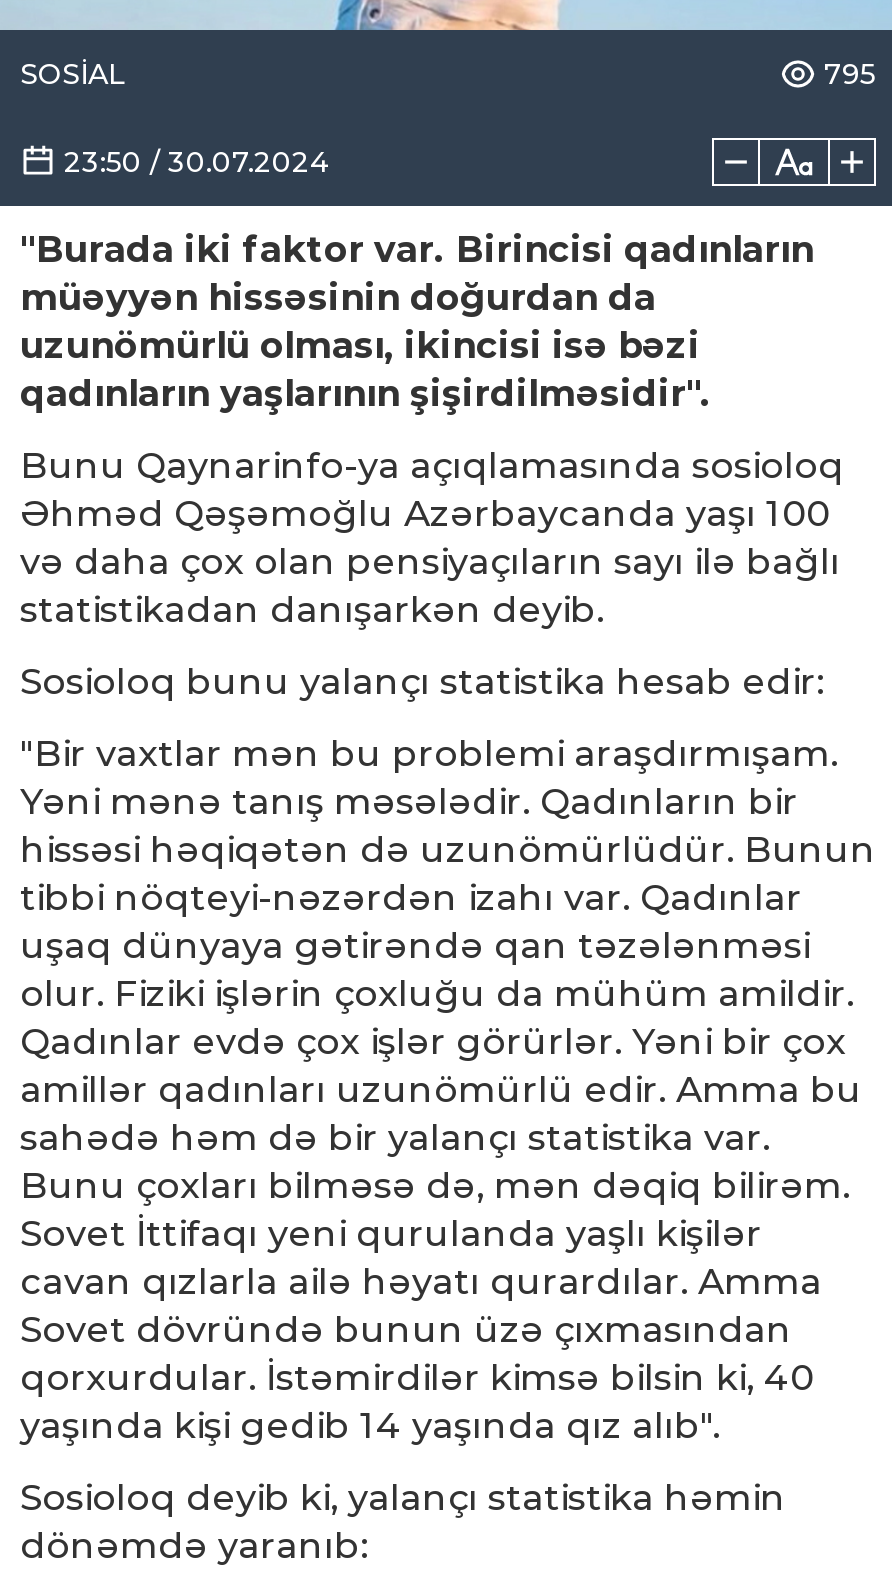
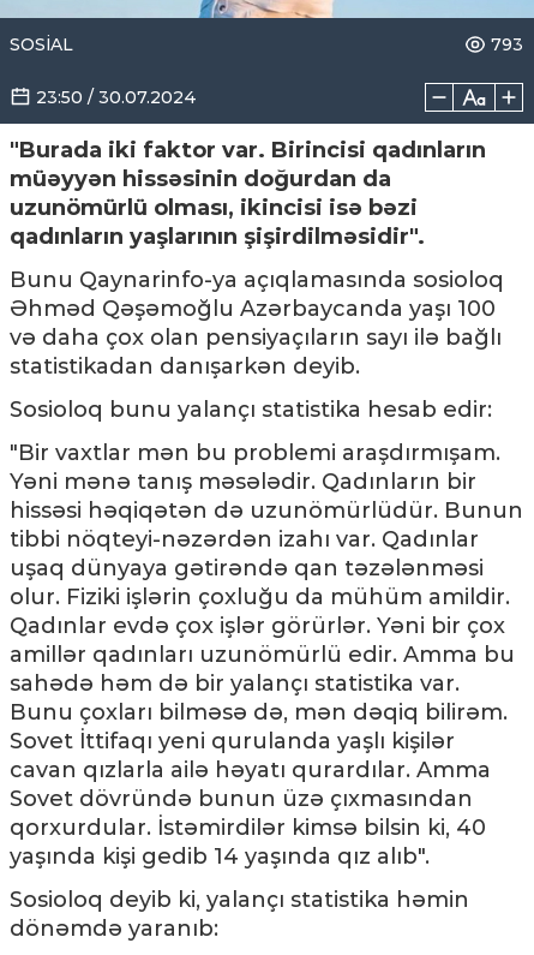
[824,56,876,92] 795 -> [491,34,523,55] 793

